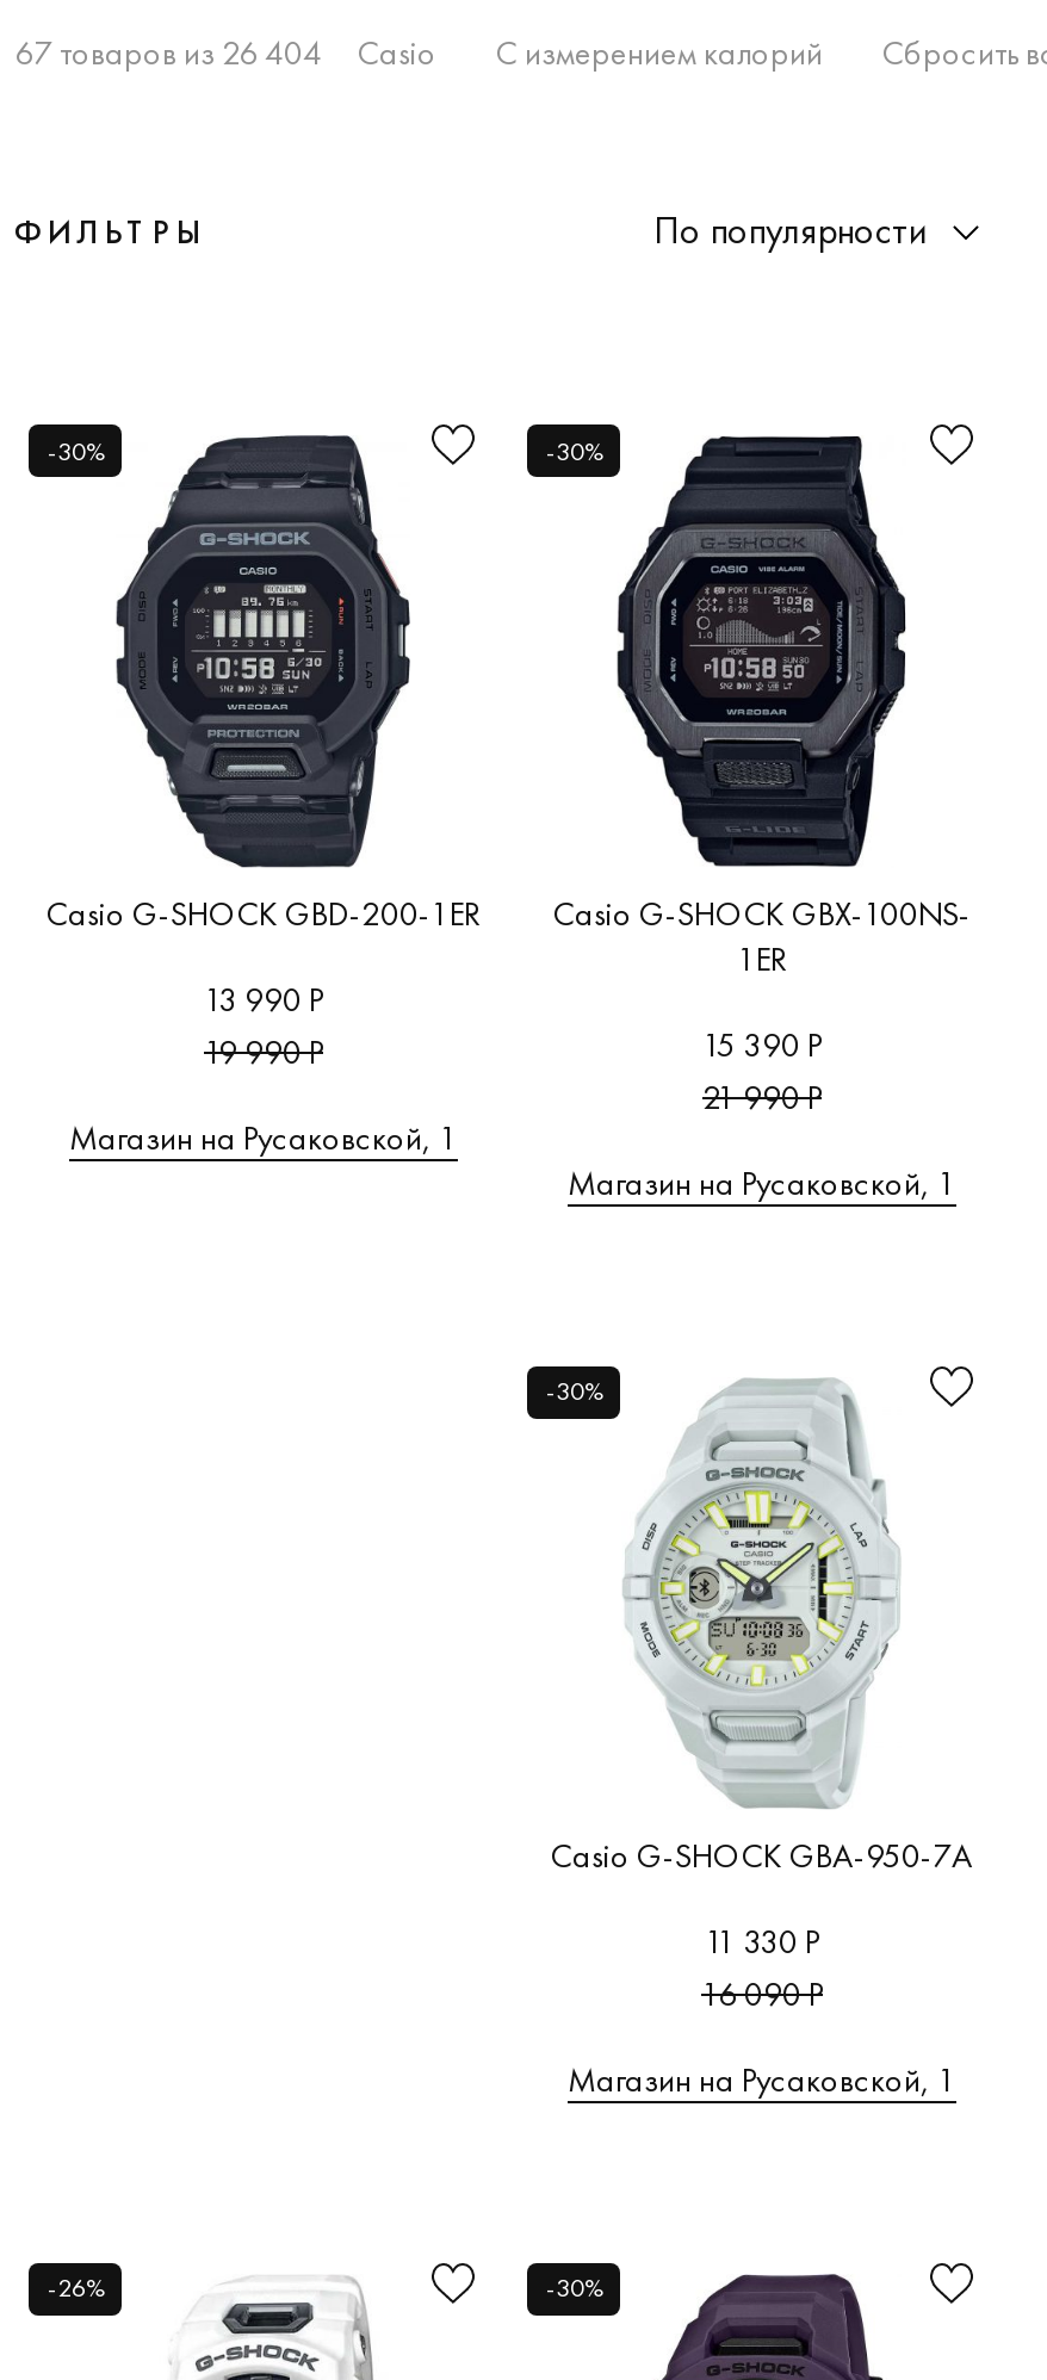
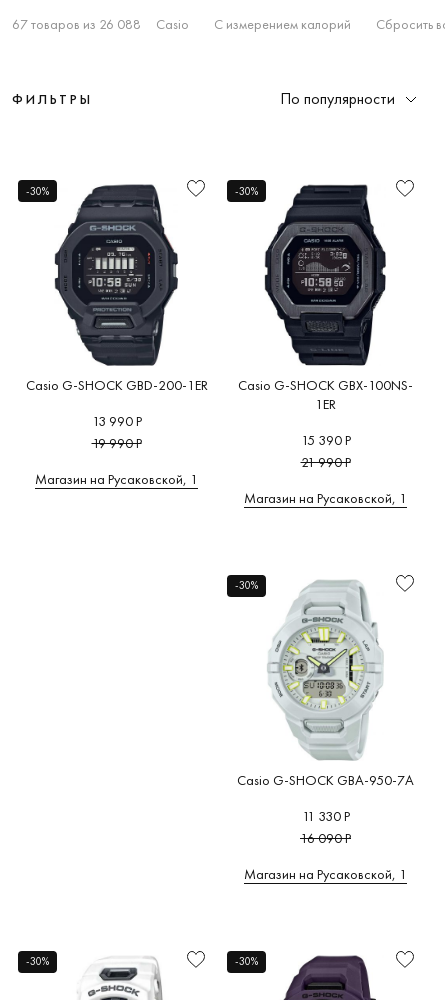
[14,31,322,74] 67 товаров из 26 404 -> [12,15,141,33] 67 товаров из 26 088
[48,2270,103,2304] -26% -> [26,954,49,968] -30%

